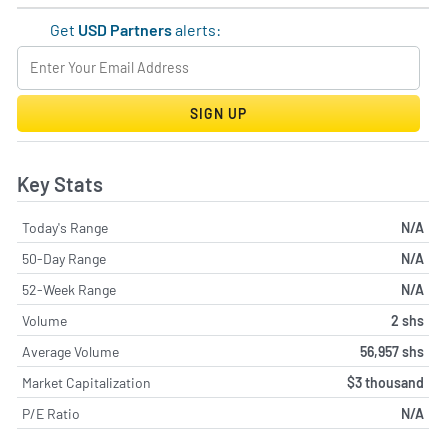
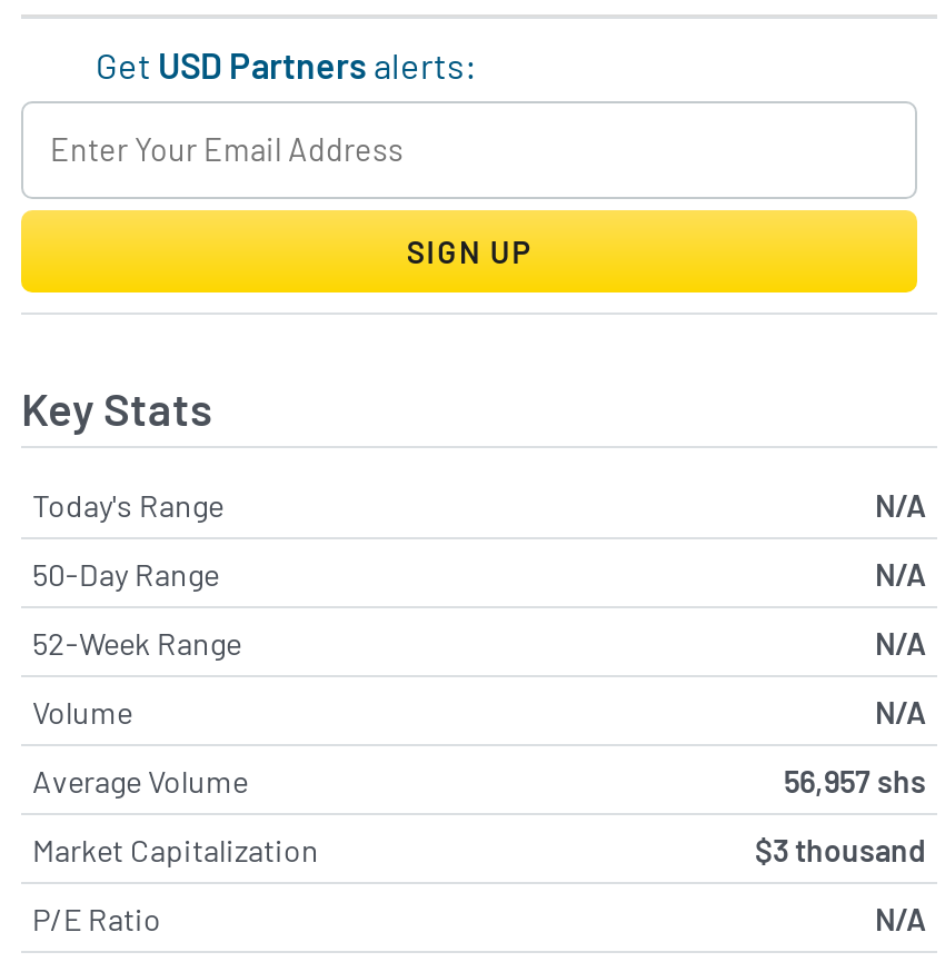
[391,312,424,329] 2 shs -> [875,693,926,731] N/A

